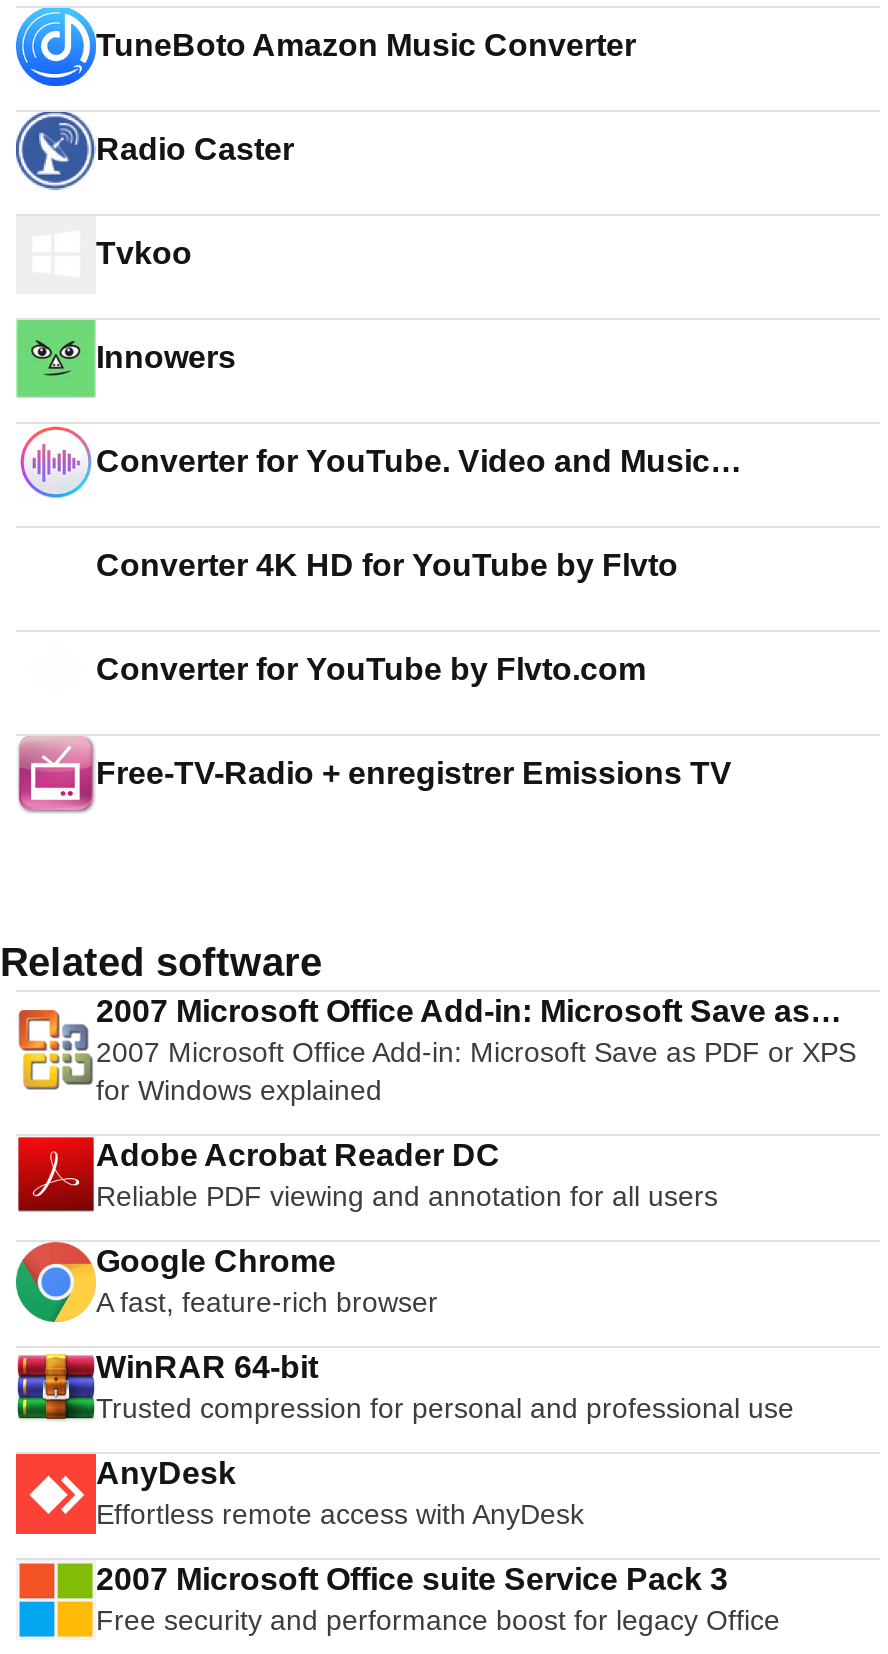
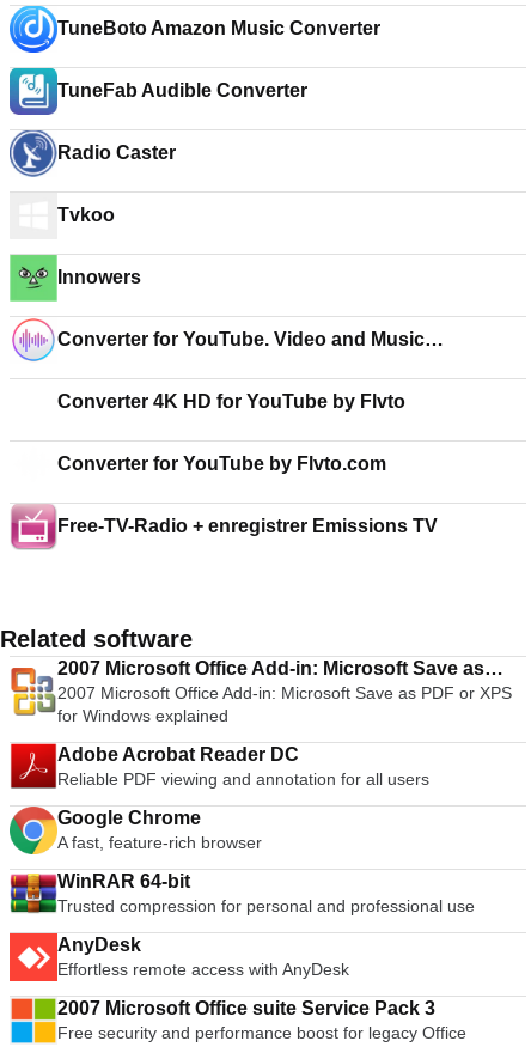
none -> [8,67,309,116] [image] | TuneFab Audible Converter

